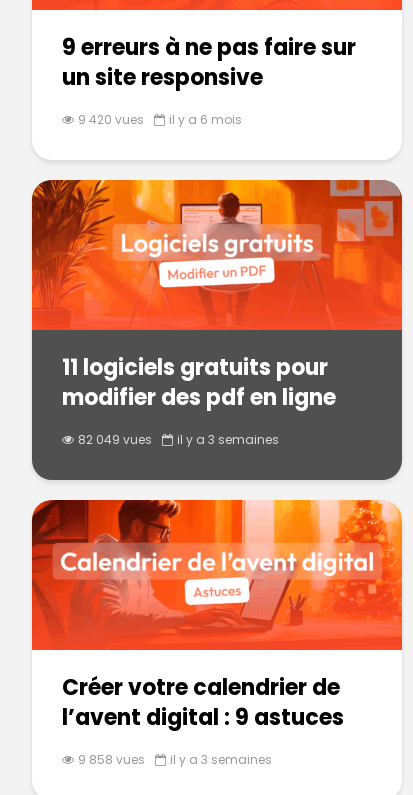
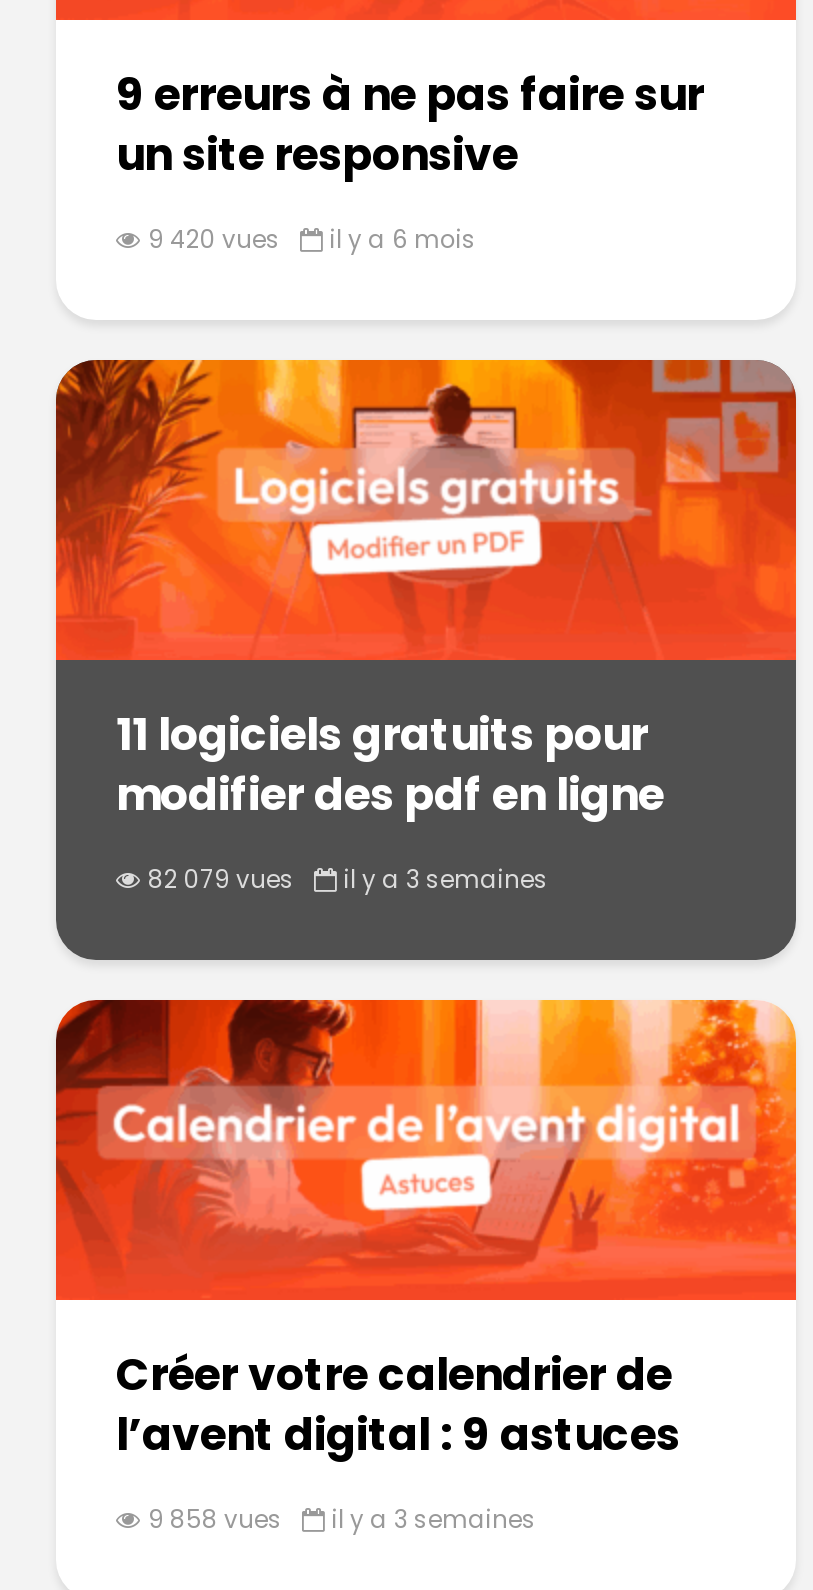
[78,431,279,448] 82 049 vues il y a 3 semaines -> [148,861,548,895] 82 079 vues il y a 3 semaines

